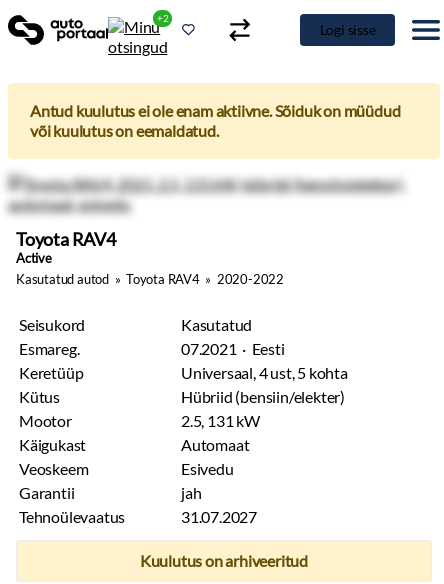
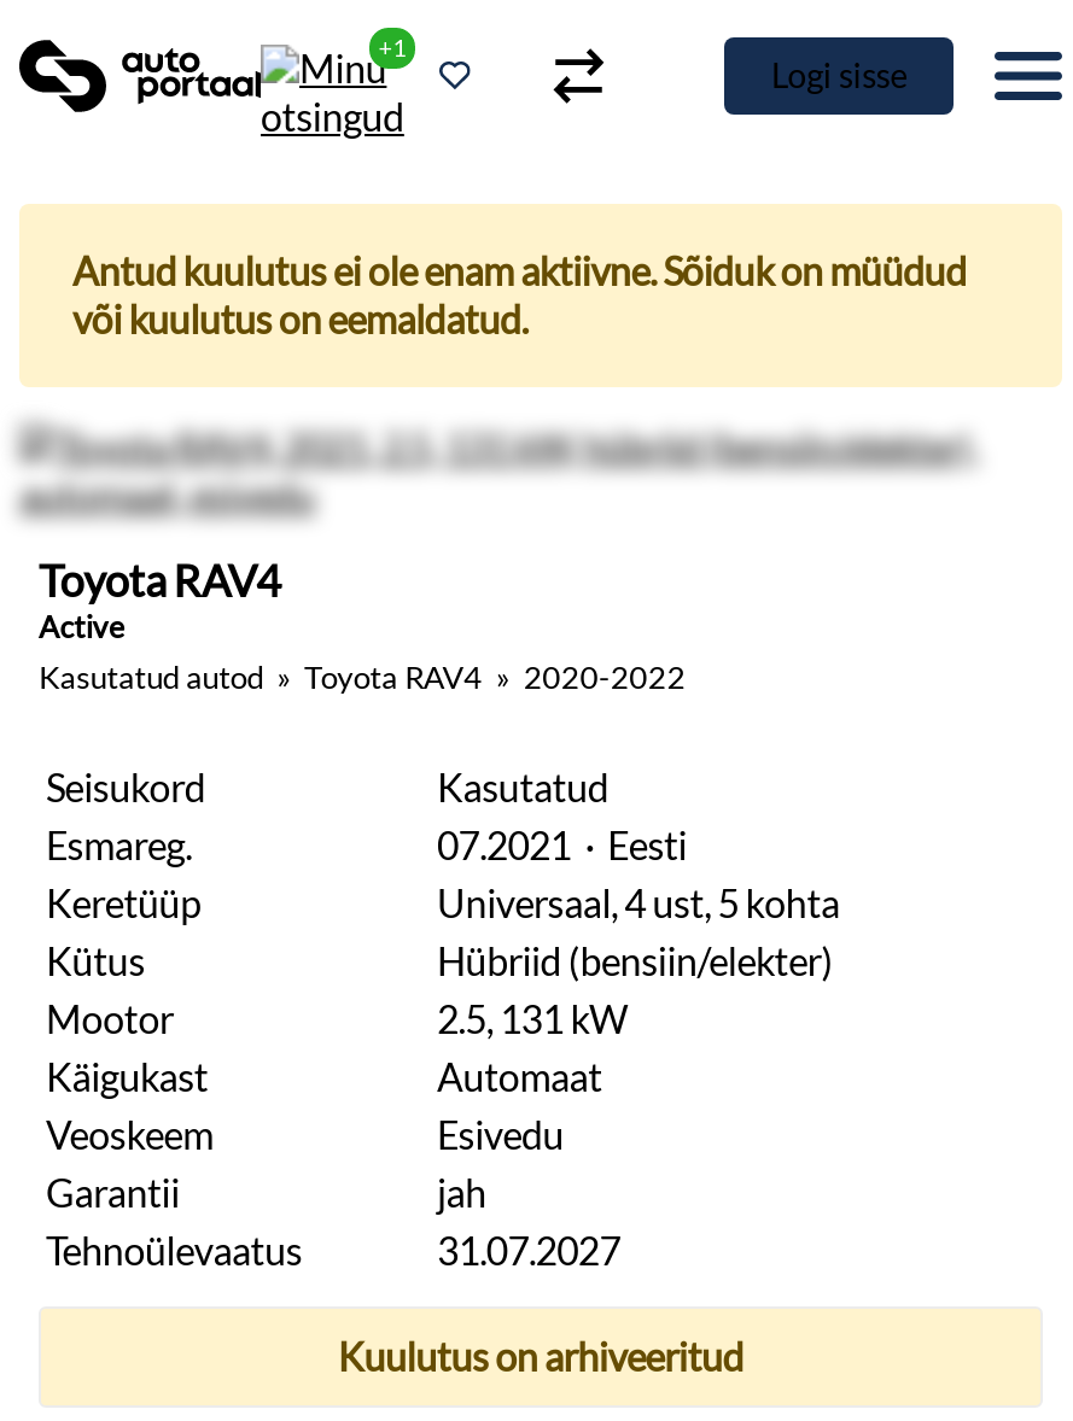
[157,12,168,24] +2 -> [379,33,407,62] +1

